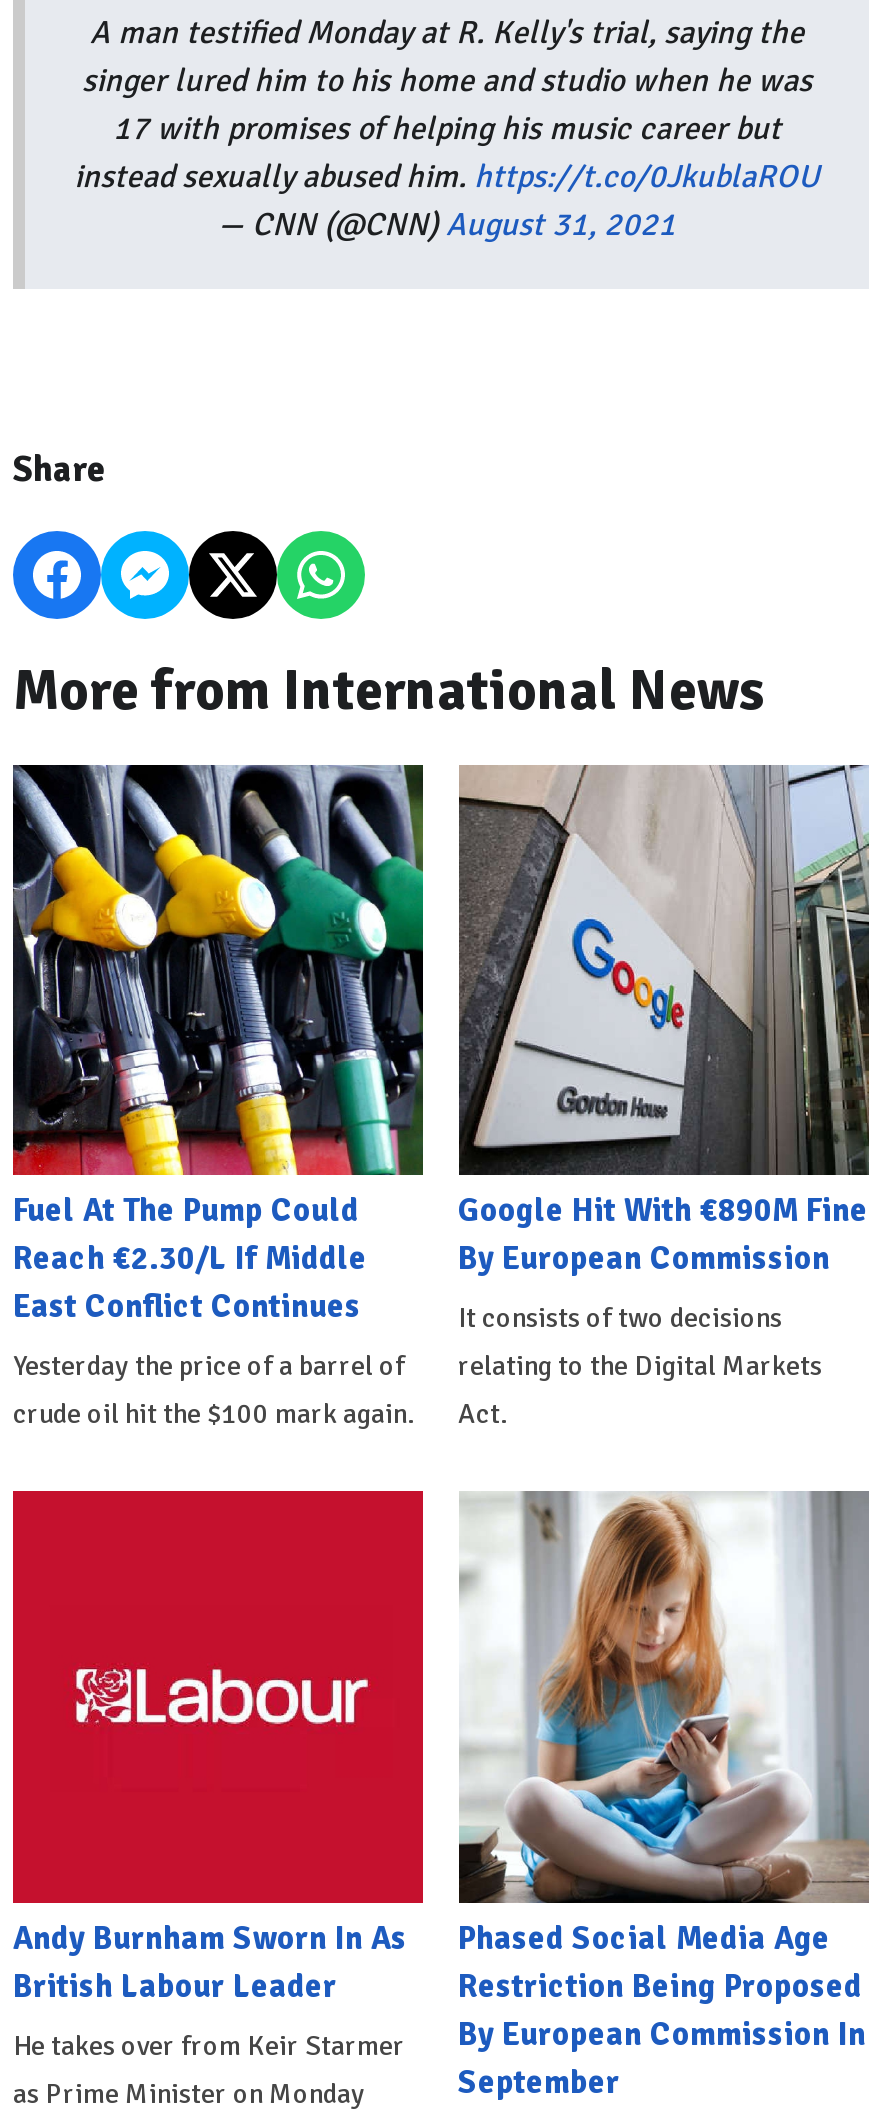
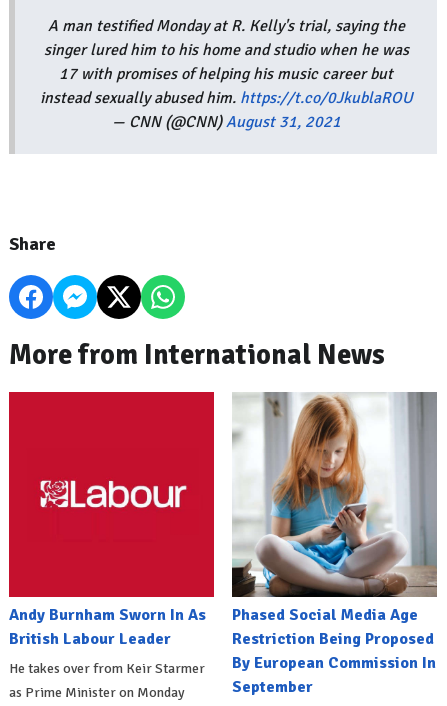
[11,763,425,1432] [image] | Fuel At The Pump Could | Reach €2.30/L If Middle | East Conflict Continues | Yesterday the price of a barrel of | crude oil hit the $100 mark again. -> none
[457,765,869,1432] [image] | Google Hit With €890M Fine | By European Commission | It consists of two decisions | relating to the Digital Markets | Act. -> none

